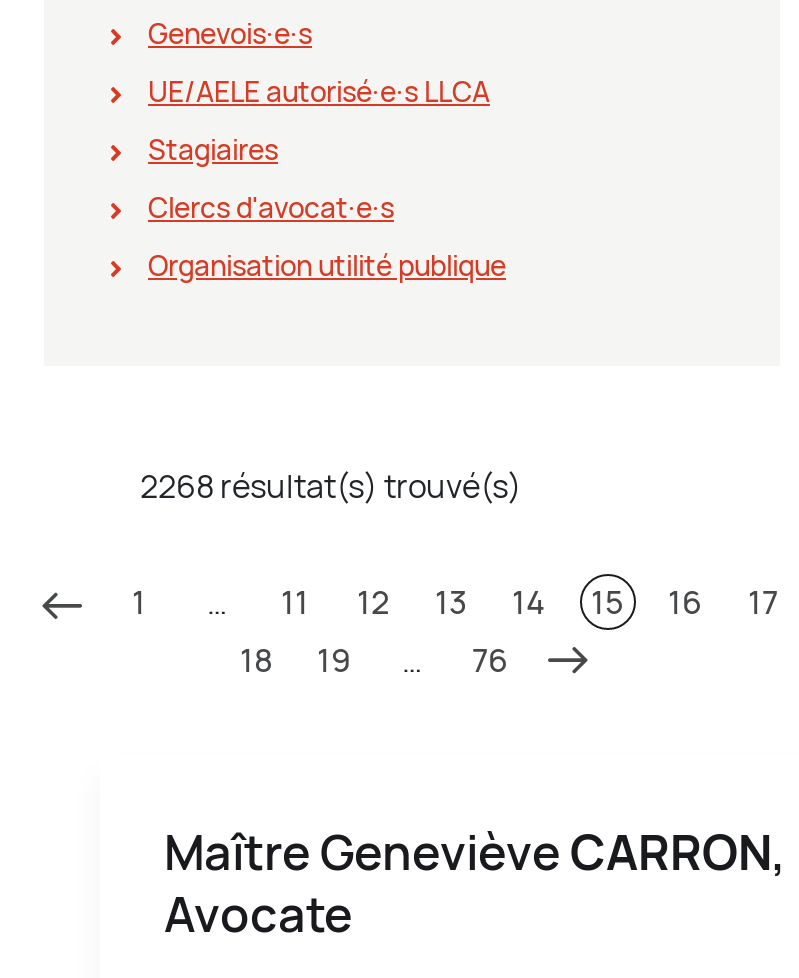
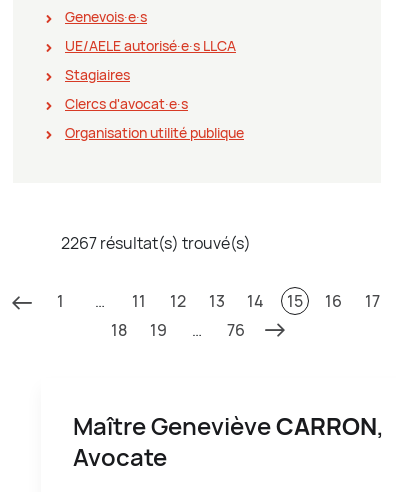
[140,464,522,508] 2268 résultat(s) trouvé(s) -> [61,232,251,254] 2267 résultat(s) trouvé(s)

